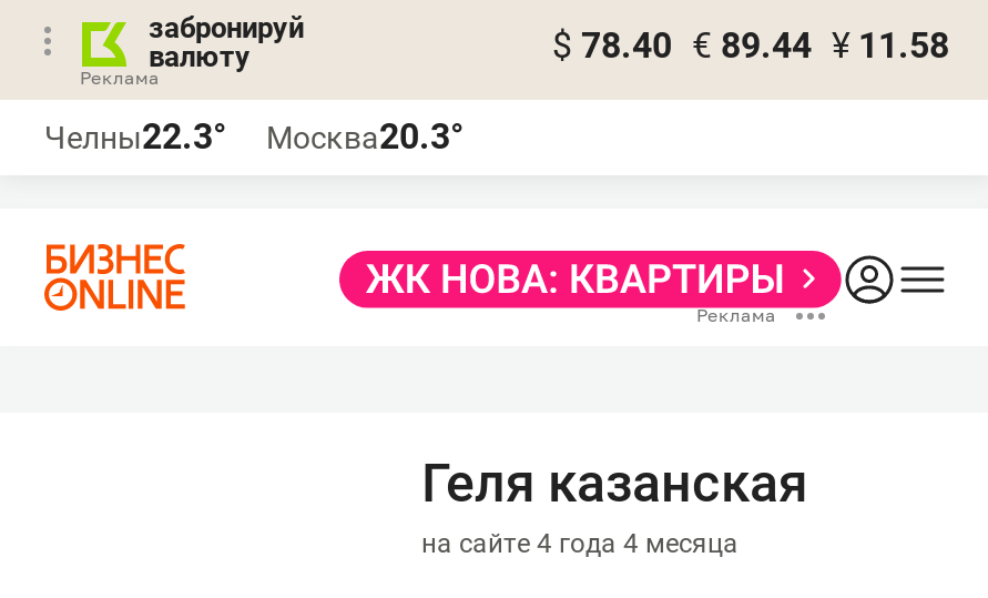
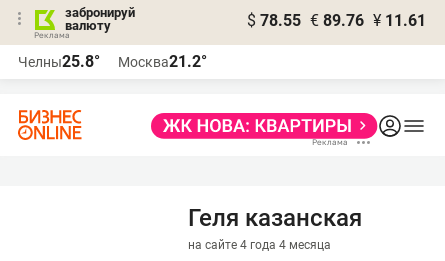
[552,24,949,67] $ 78.40 € 89.44 ¥ 11.58 -> [247,11,426,30] $ 78.55 € 89.76 ¥ 11.61
[44,115,226,158] Челны22.3° -> [18,52,100,71] Челны25.8°
[266,115,464,158] Москва20.3° -> [118,52,207,71] Москва21.2°

